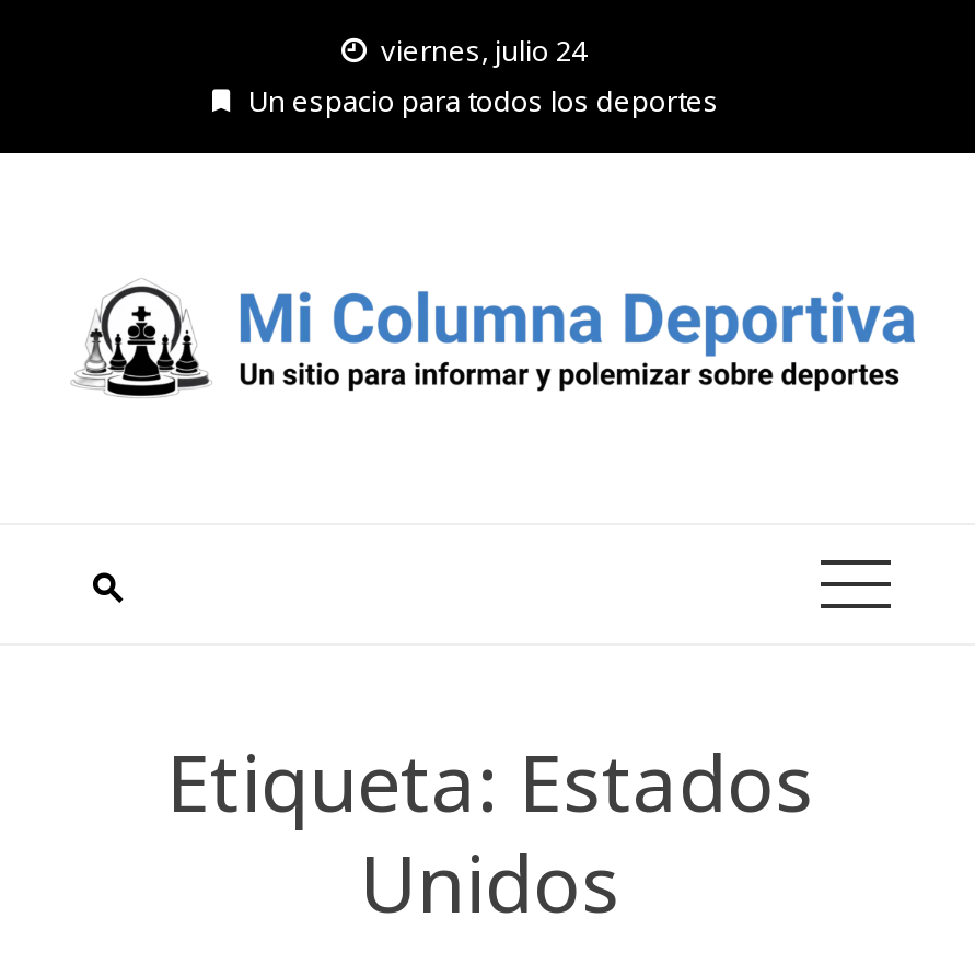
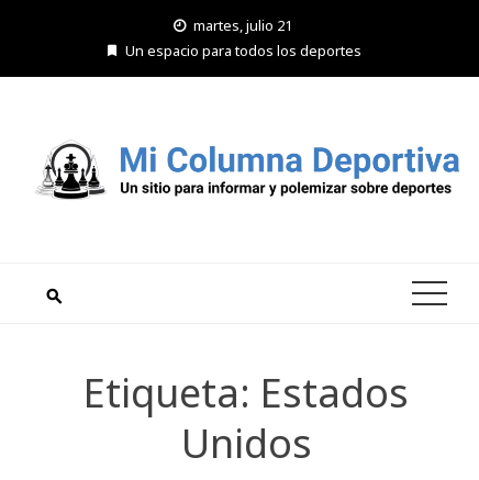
[381,31,587,70] viernes, julio 24 -> [193,15,292,35] martes, julio 21

